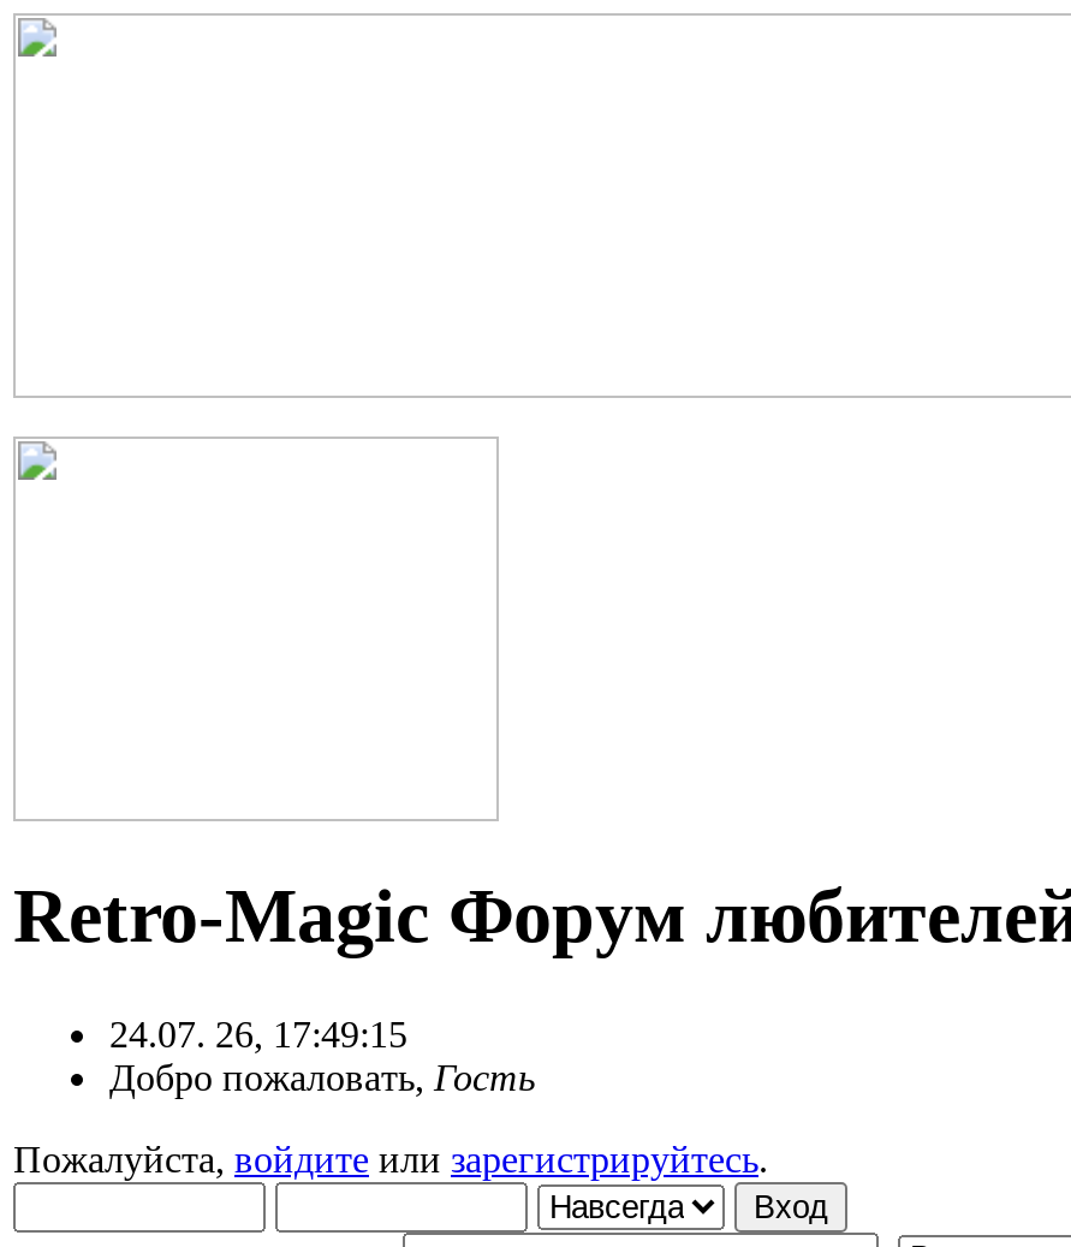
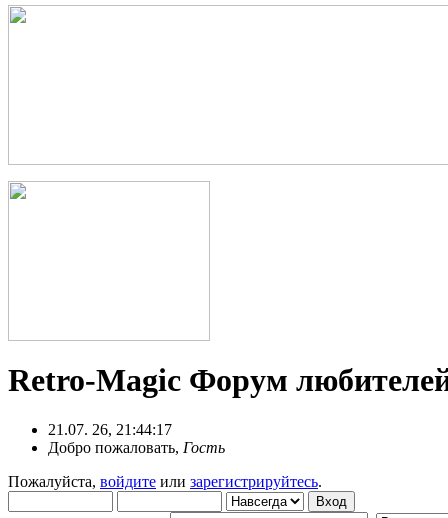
[109,1013,407,1054] 24.07. 26, 17:49:15 -> [48,421,172,438] 21.07. 26, 21:44:17

